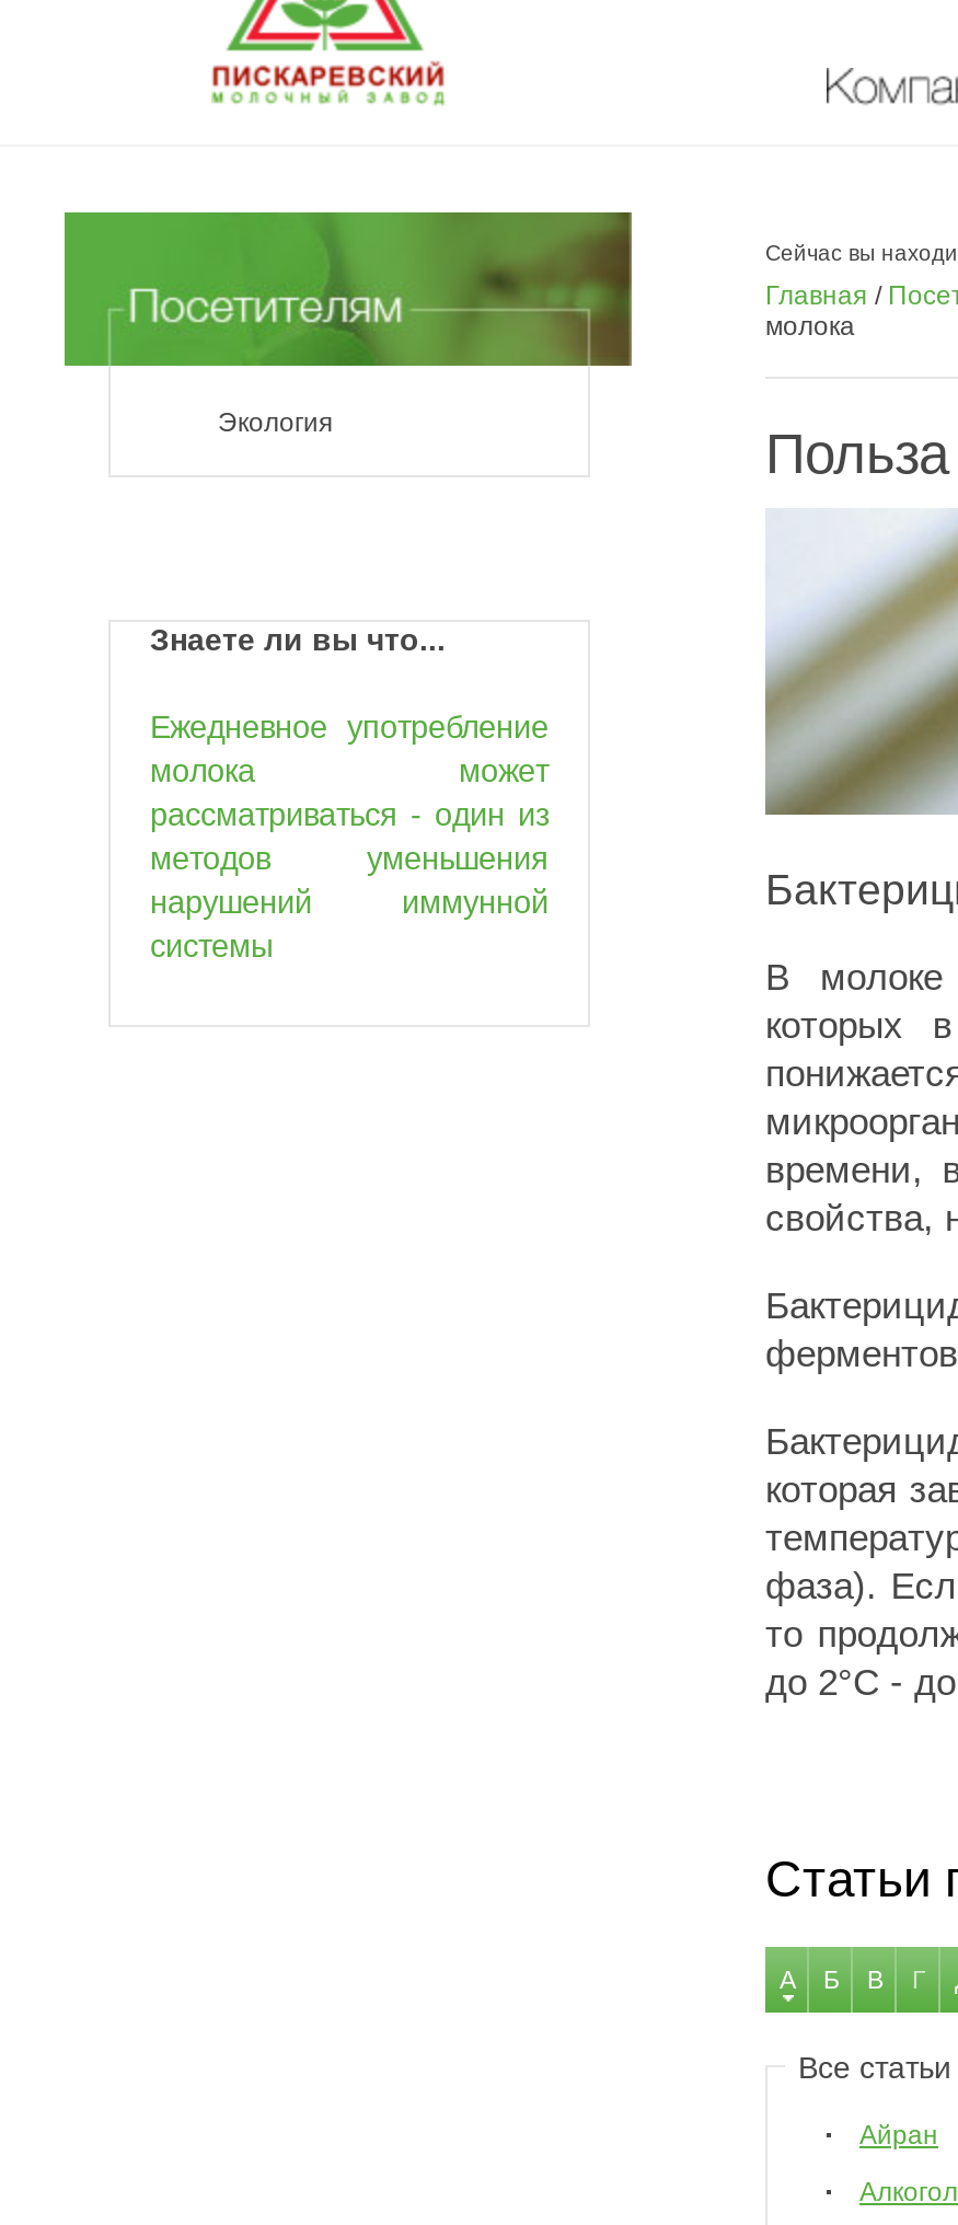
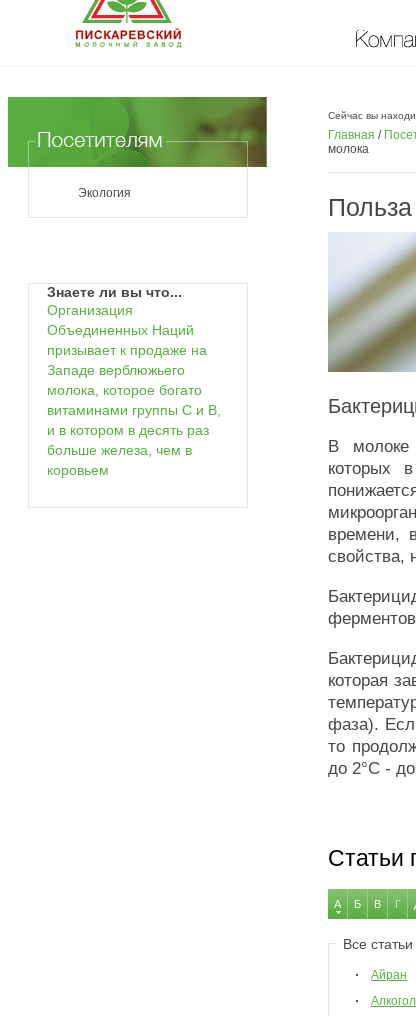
[150,709,549,963] Ежедневное употребление | молока может | рассматриваться - один из | методов уменьшения | нарушений иммунной | системы -> [47,302,221,478] Организация | Объединенных Наций | призывает к продаже на | Западе верблюжьего | молока, которое богато | витаминами группы С и В, | и в котором в десять раз | больше железа, чем в | коровьем

